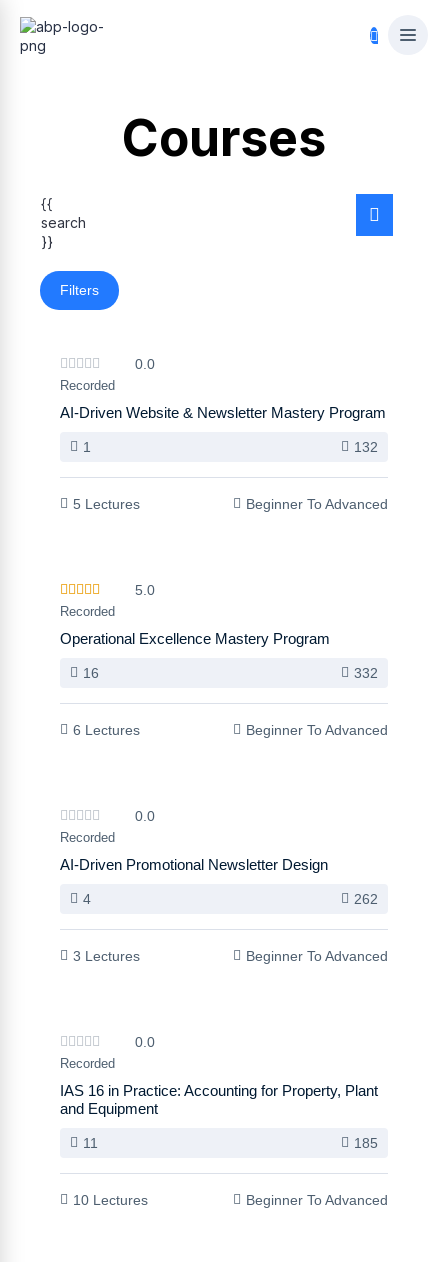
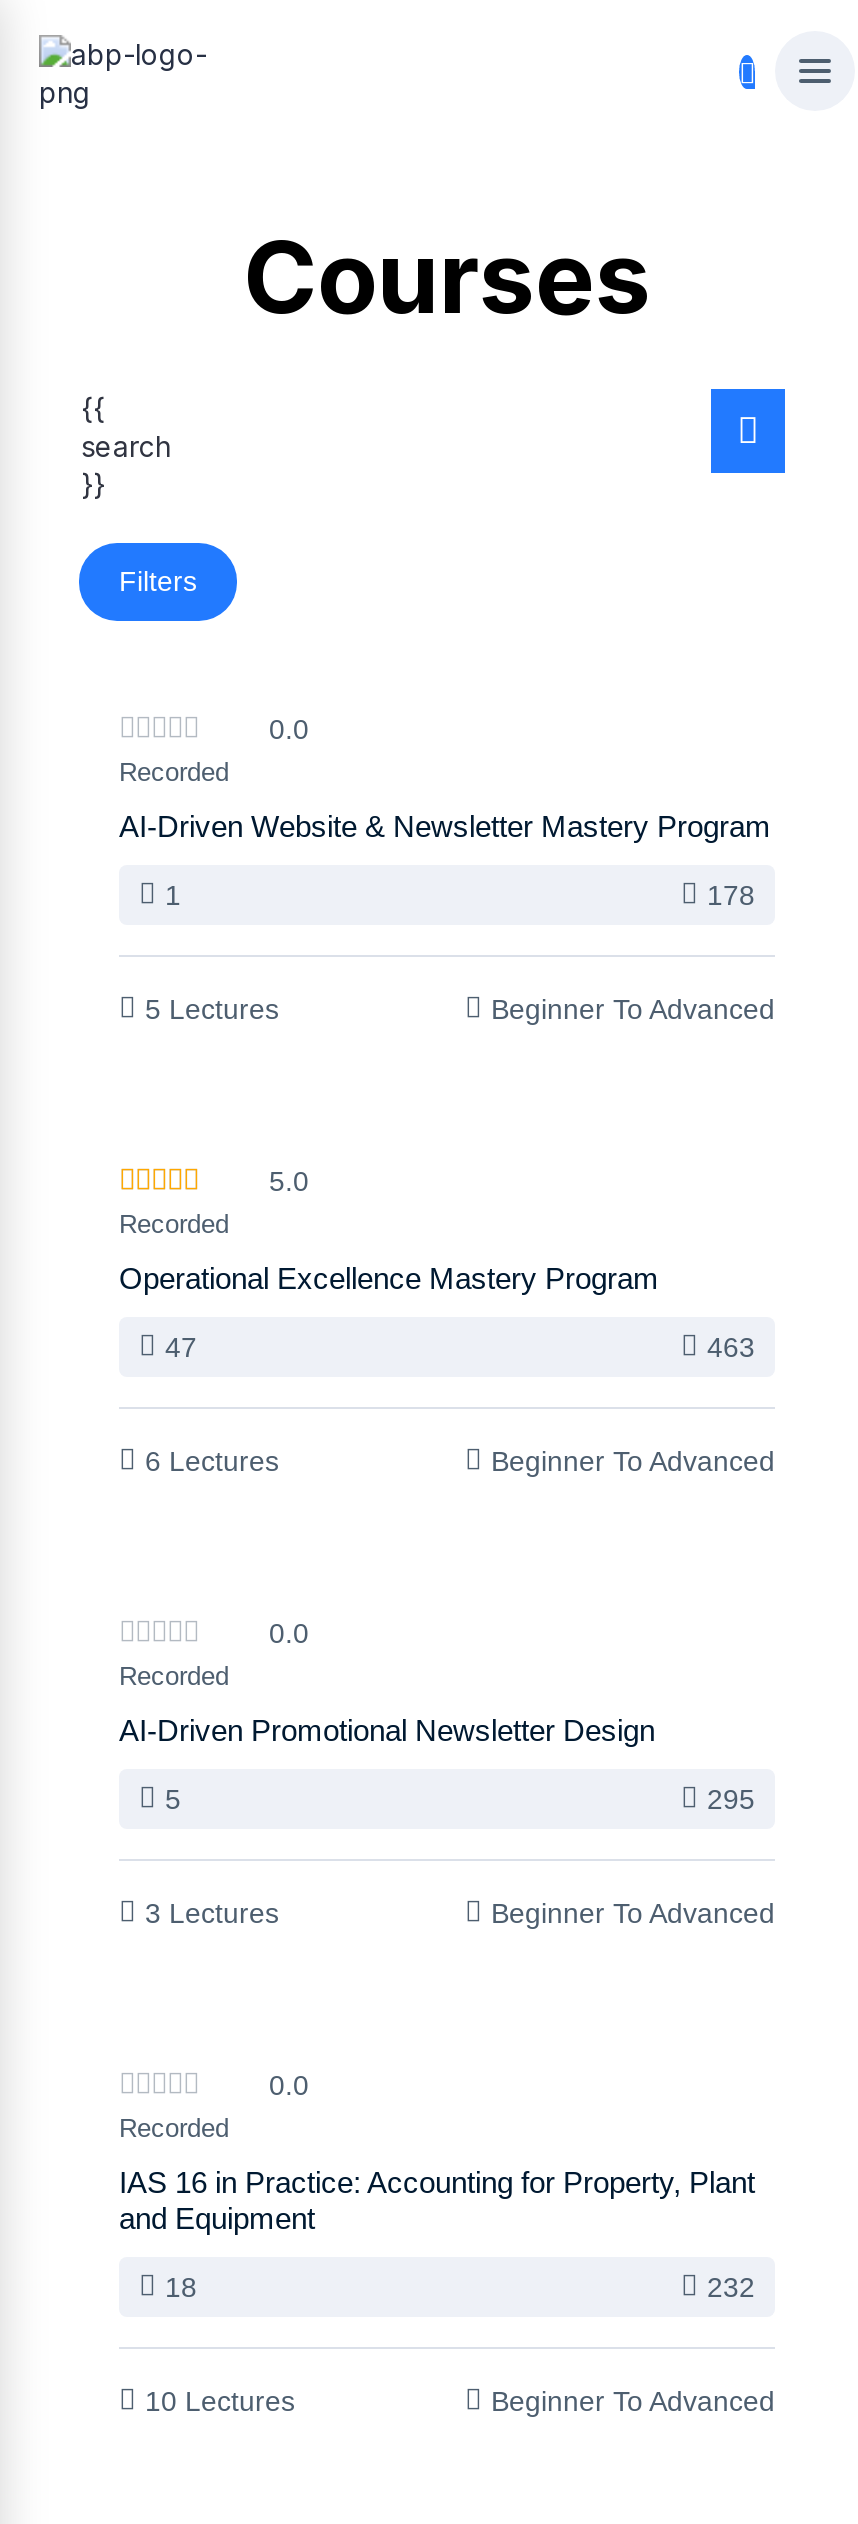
[354,439,378,455] 132 -> [707,879,755,911] 178
[83,665,99,681] 16 -> [165,1331,197,1363] 47
[354,665,378,681] 332 -> [707,1331,755,1363] 463
[83,891,91,907] 4 -> [165,1783,181,1815] 5
[354,891,378,907] 262 -> [707,1783,755,1815] 295
[83,1135,98,1151] 11 -> [165,2271,197,2303] 18
[354,1135,378,1151] 185 -> [707,2271,755,2303] 232

